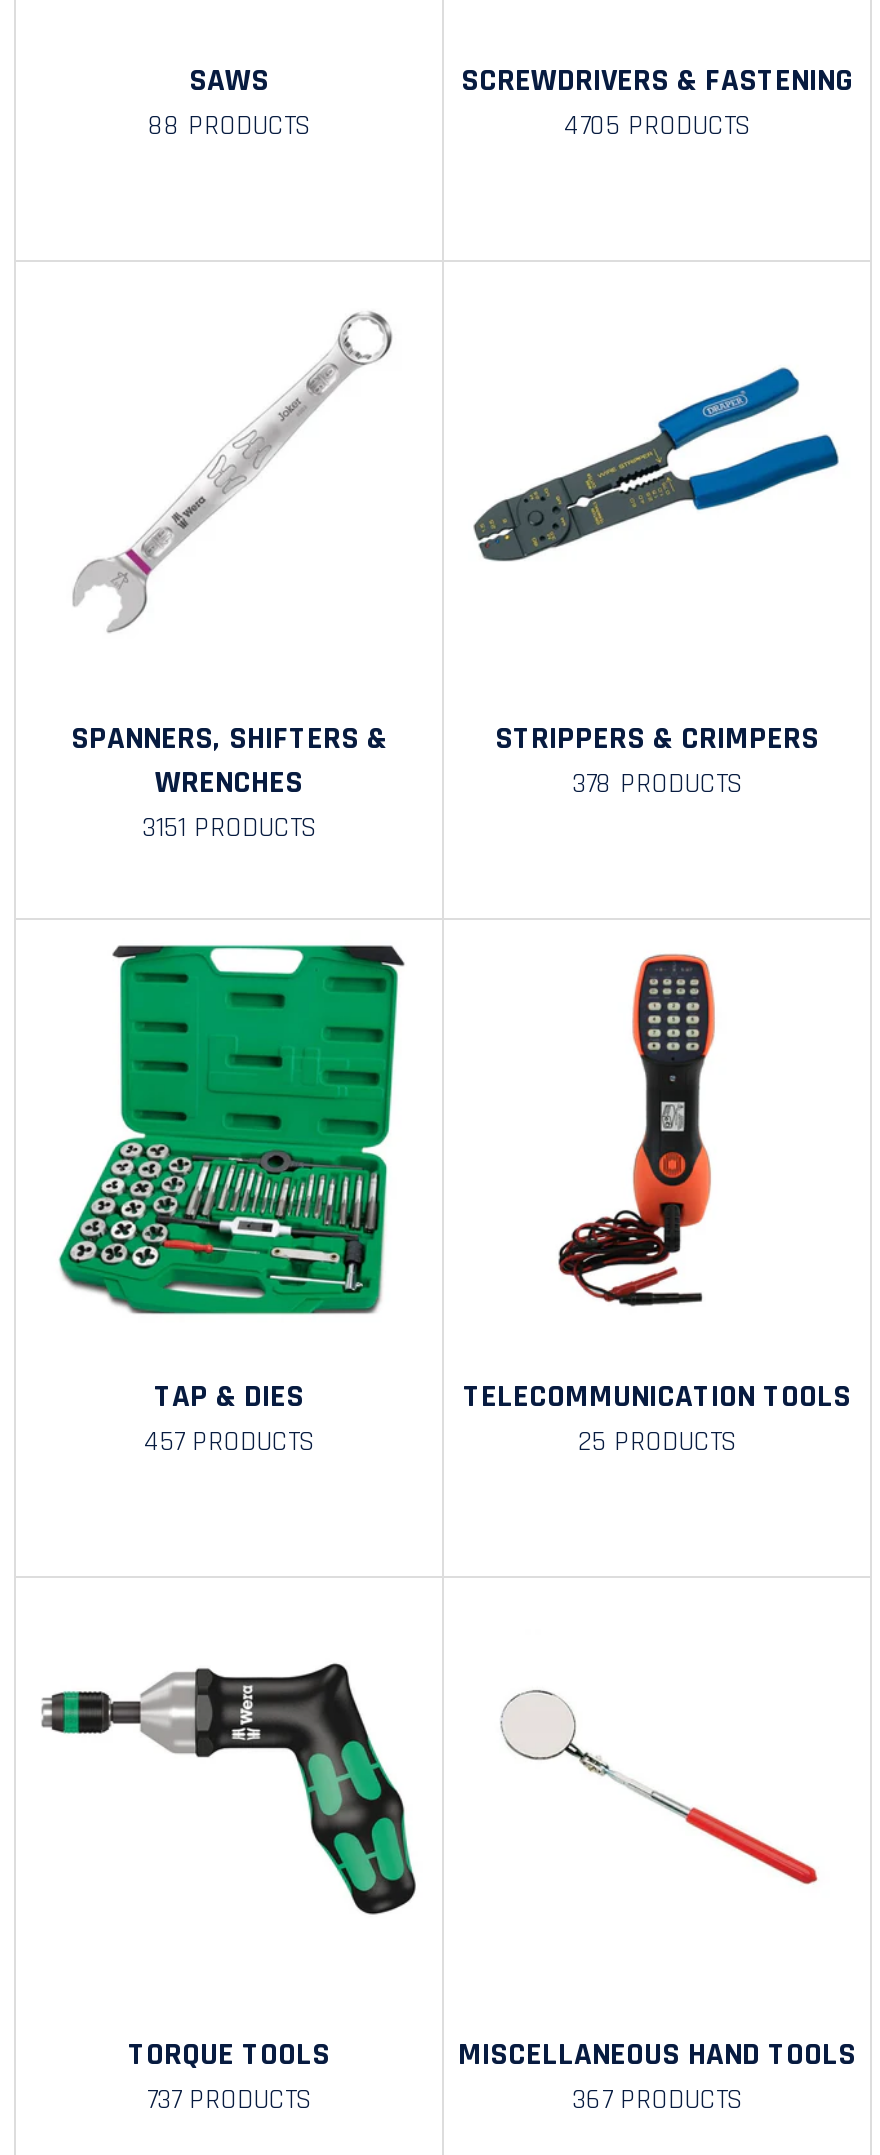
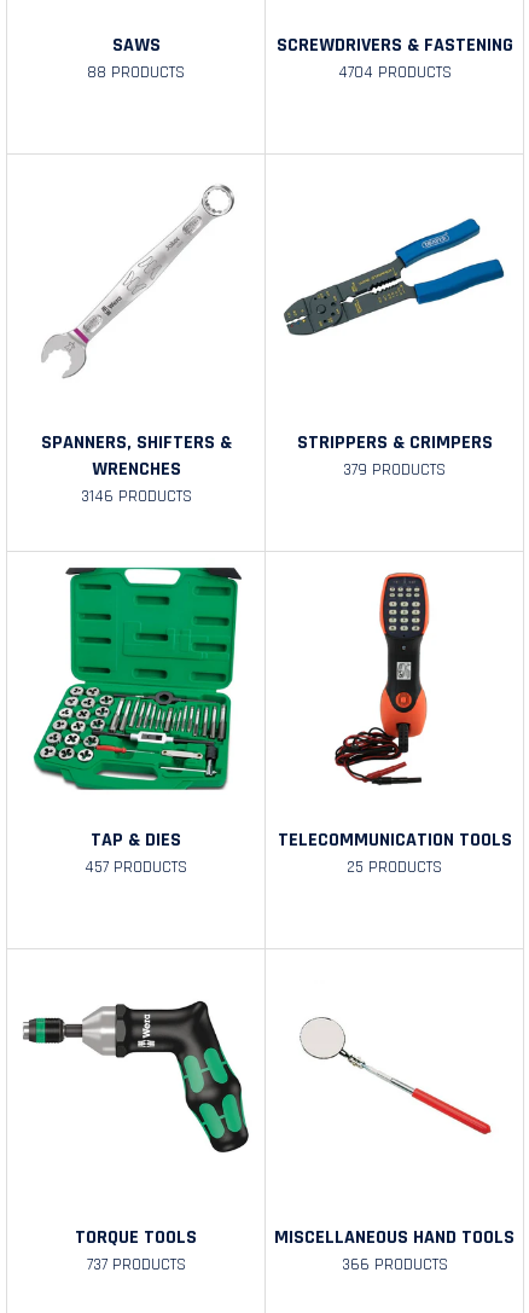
[564,109,750,145] 4705 PRODUCTS -> [338,62,451,84] 4704 PRODUCTS
[572,767,742,803] 378 PRODUCTS -> [343,459,446,481] 379 PRODUCTS
[142,811,316,847] 3151 PRODUCTS -> [80,486,191,508] 3146 PRODUCTS
[572,2083,742,2119] 367 PRODUCTS -> [341,1254,447,1276] 366 PRODUCTS

